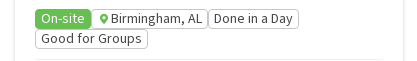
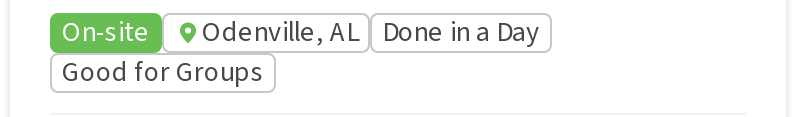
[111,9,293,29] Birmingham, AL Done in a Day -> [202,13,540,53] Odenville, AL Done in a Day

